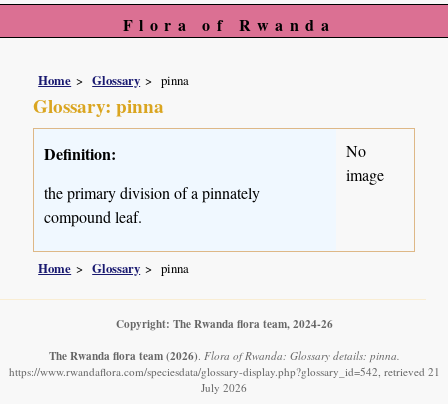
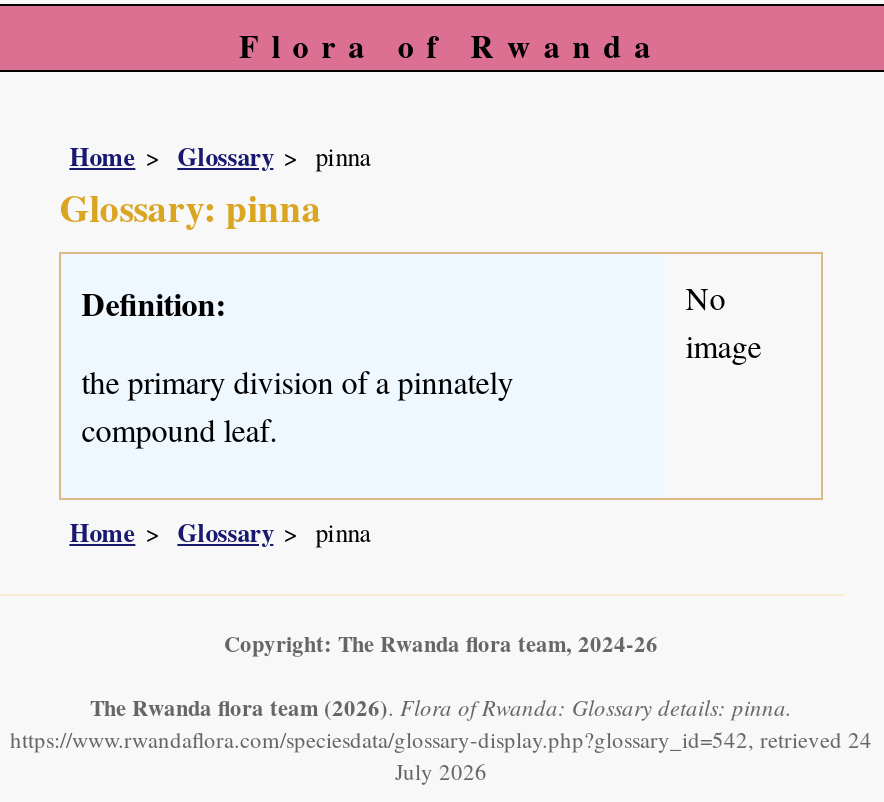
[8,364,439,379] https://www.rwandaflora.com/speciesdata/glossary-display.php?glossary_id=542, retrieved 21 -> [10,724,872,754] https://www.rwandaflora.com/speciesdata/glossary-display.php?glossary_id=542, retrieved 24

